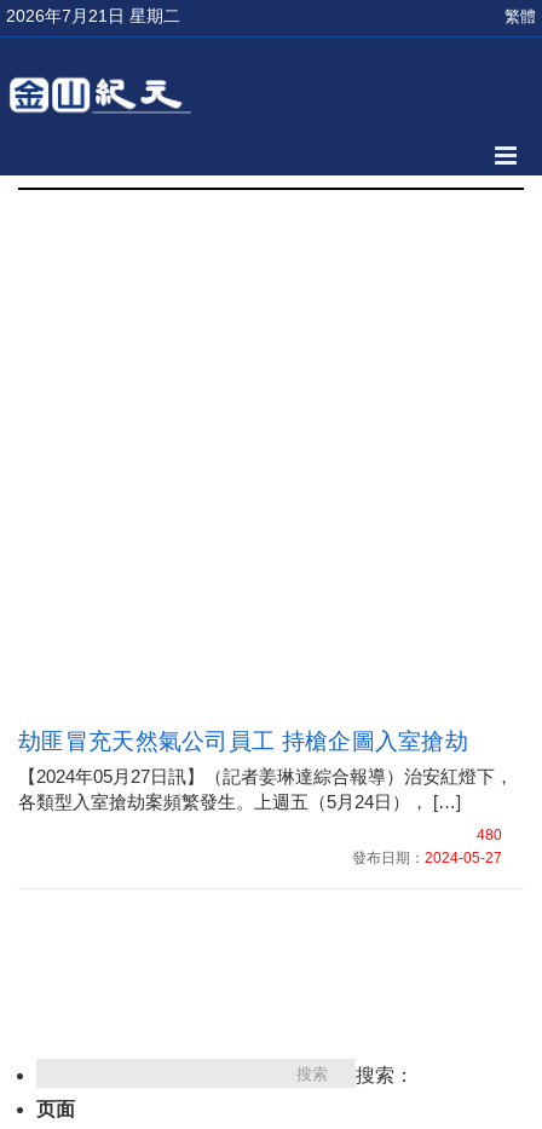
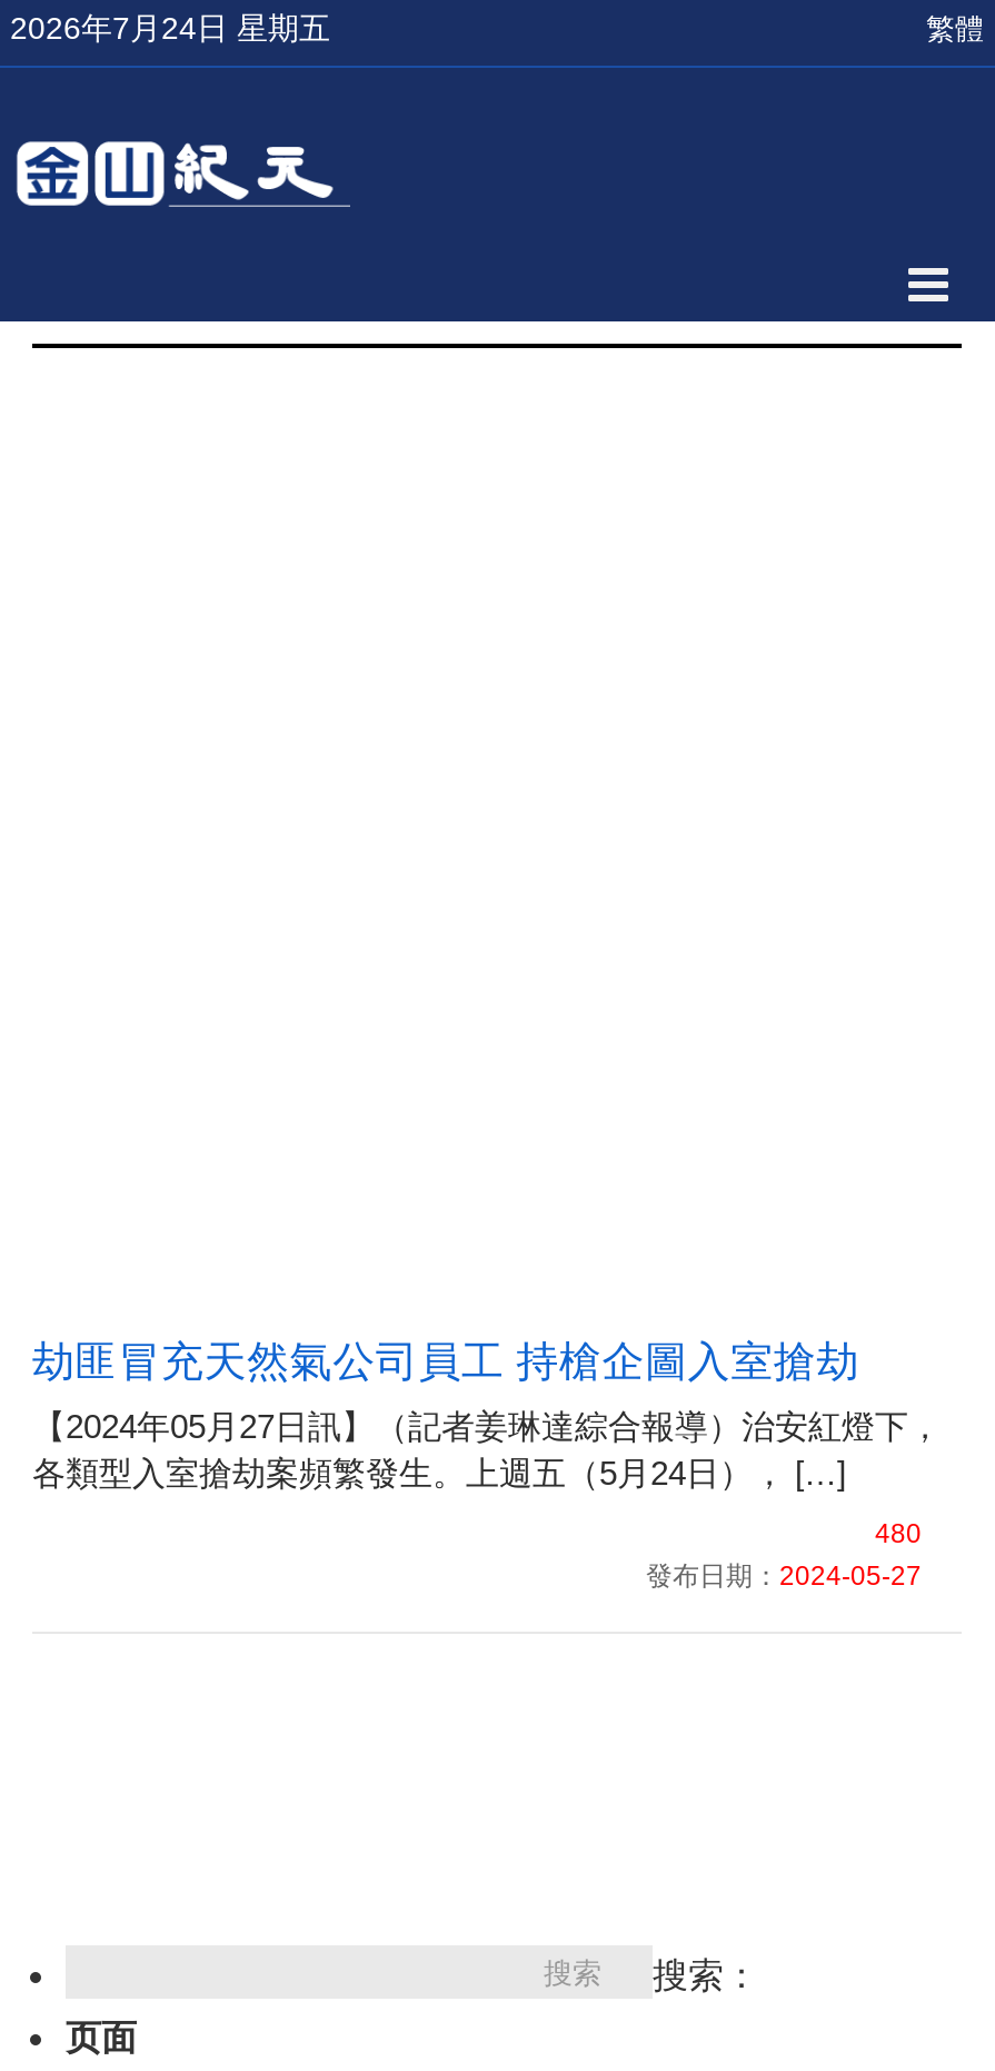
[6,6,180,25] 2026年7月21日 星期二 -> [10,10,330,46] 2026年7月24日 星期五

